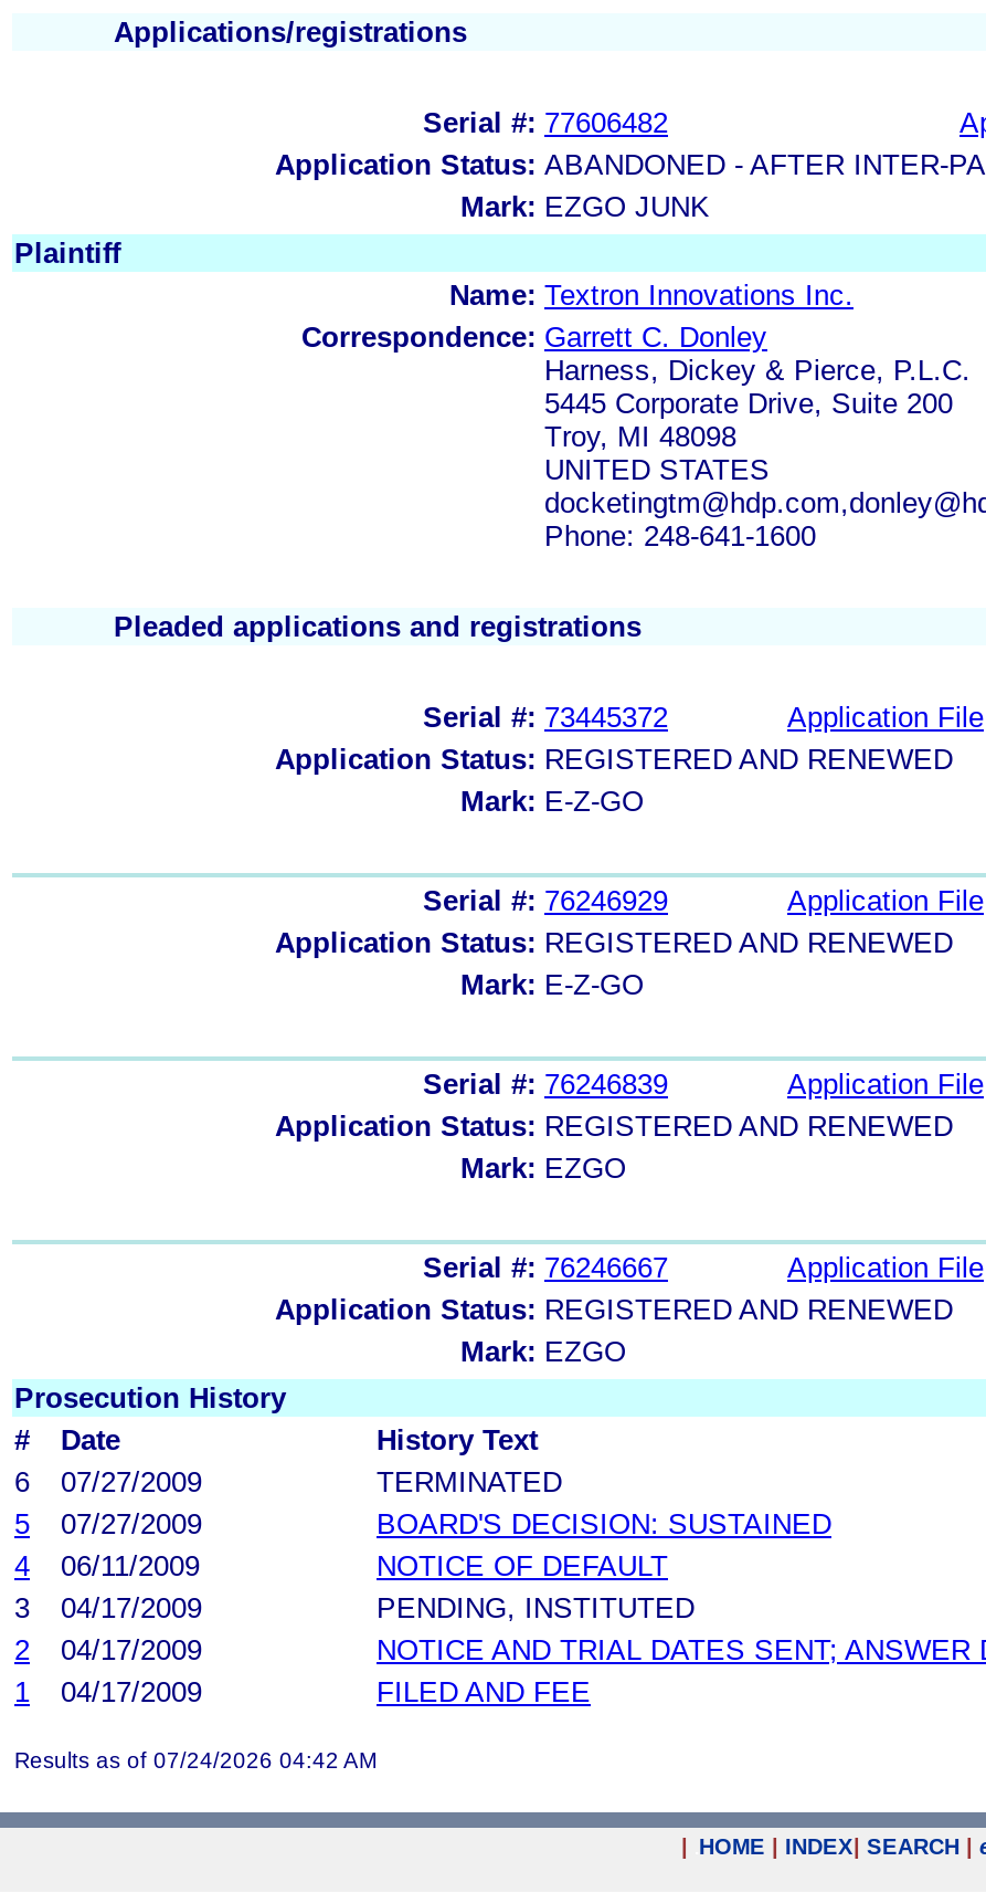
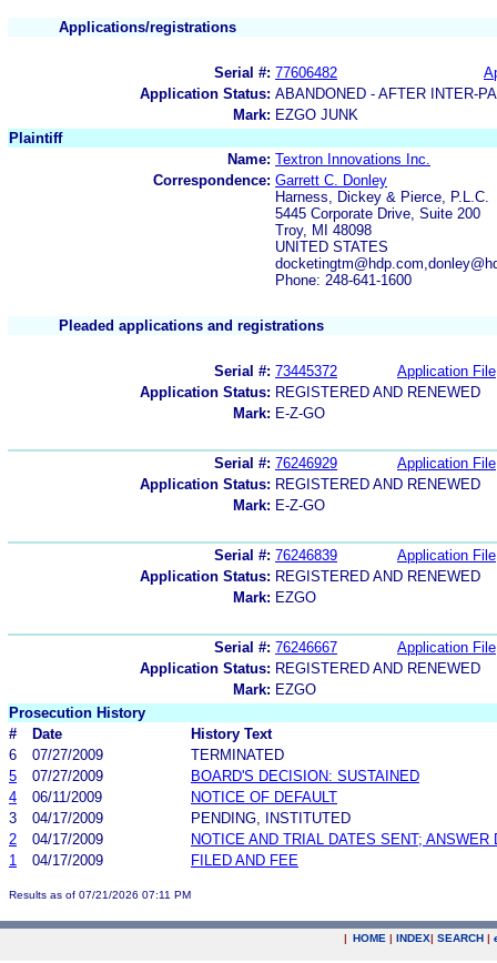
[14,1748,377,1772] Results as of 07/24/2026 04:42 AM -> [9,889,191,901] Results as of 07/21/2026 07:11 PM

